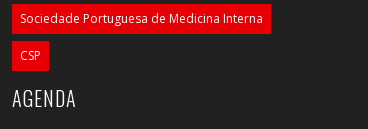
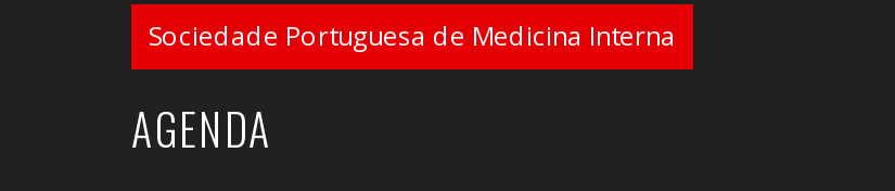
[20,47,41,64] CSP -> none

